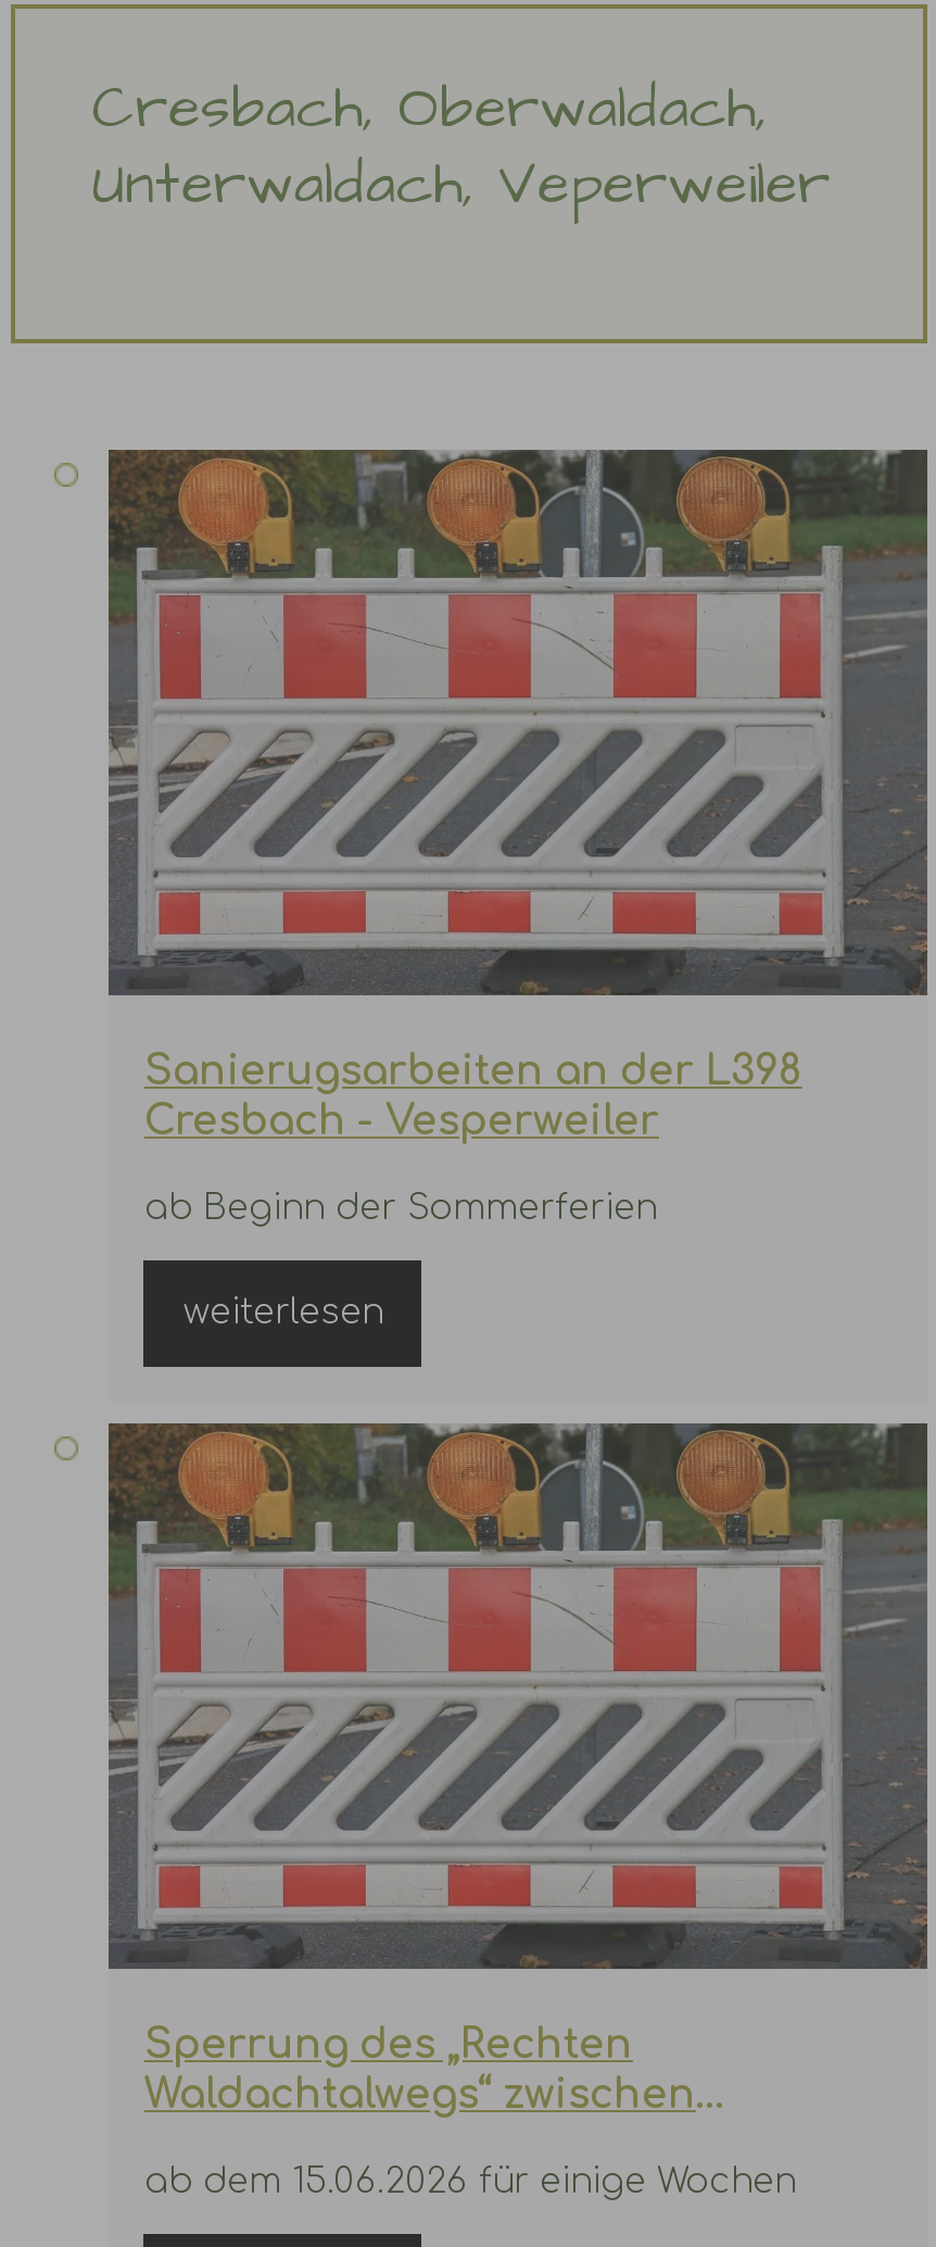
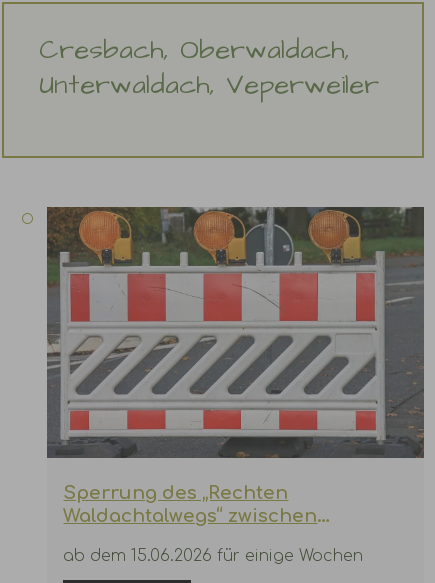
[144,1050,802,1332] Sanierugsarbeiten an der L398 | Cresbach - Vesperweiler | ab Beginn der Sommerferien | weiterlesen -> none

